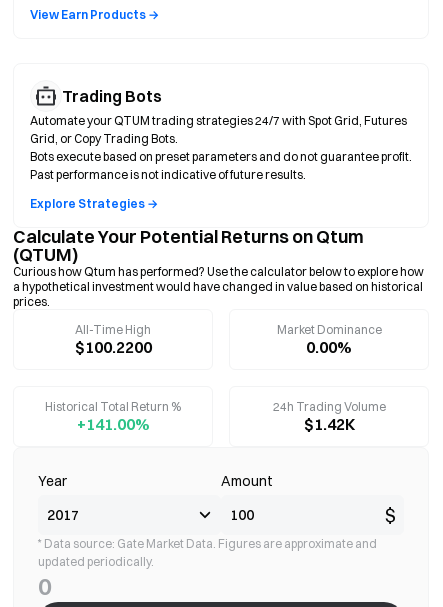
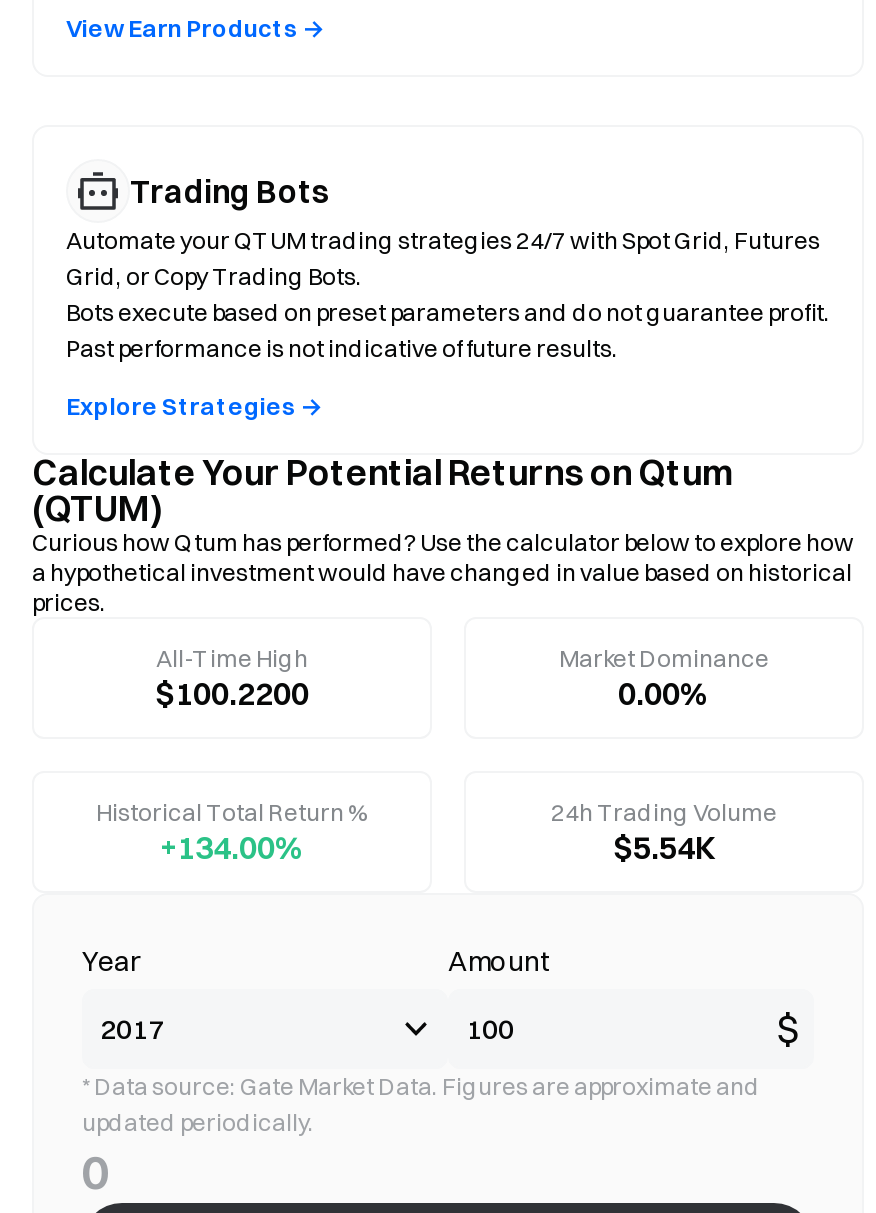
[76,414,149,434] +141.00% -> [159,827,305,867] +134.00%
[303,414,354,434] $1.42K -> [613,827,715,867] $5.54K

